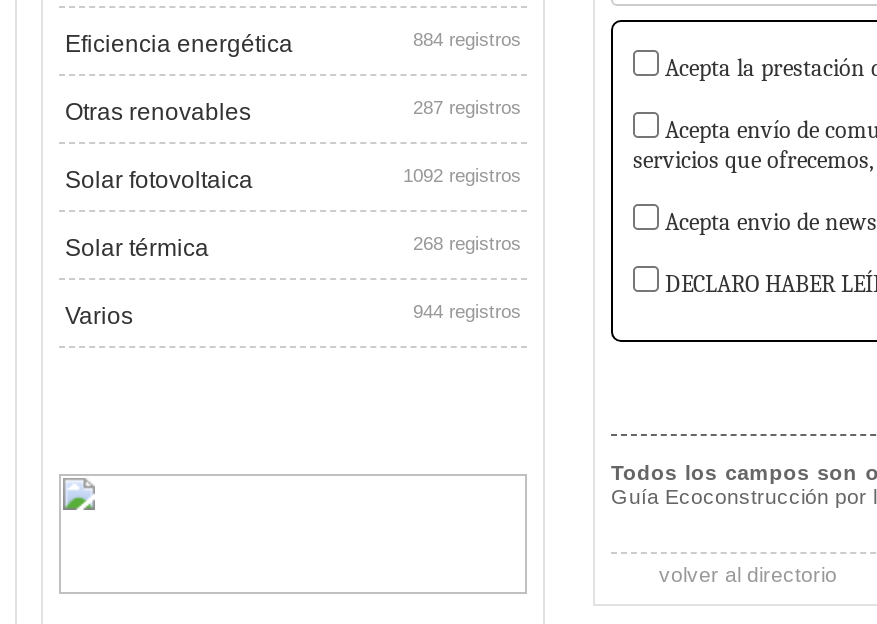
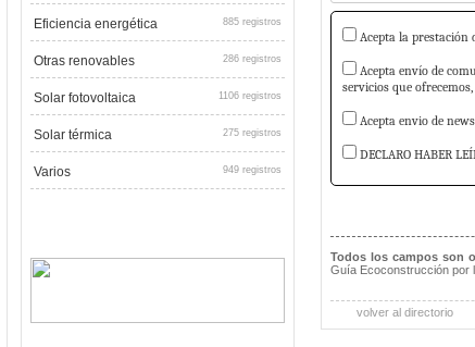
[413,30,521,50] 884 registros -> [223,16,282,27] 885 registros
[413,98,521,118] 287 registros -> [223,53,282,64] 286 registros
[403,166,521,186] 1092 registros -> [218,90,282,101] 1106 registros
[413,234,521,254] 268 registros -> [223,127,282,138] 275 registros
[413,302,521,322] 944 registros -> [223,164,282,175] 949 registros

